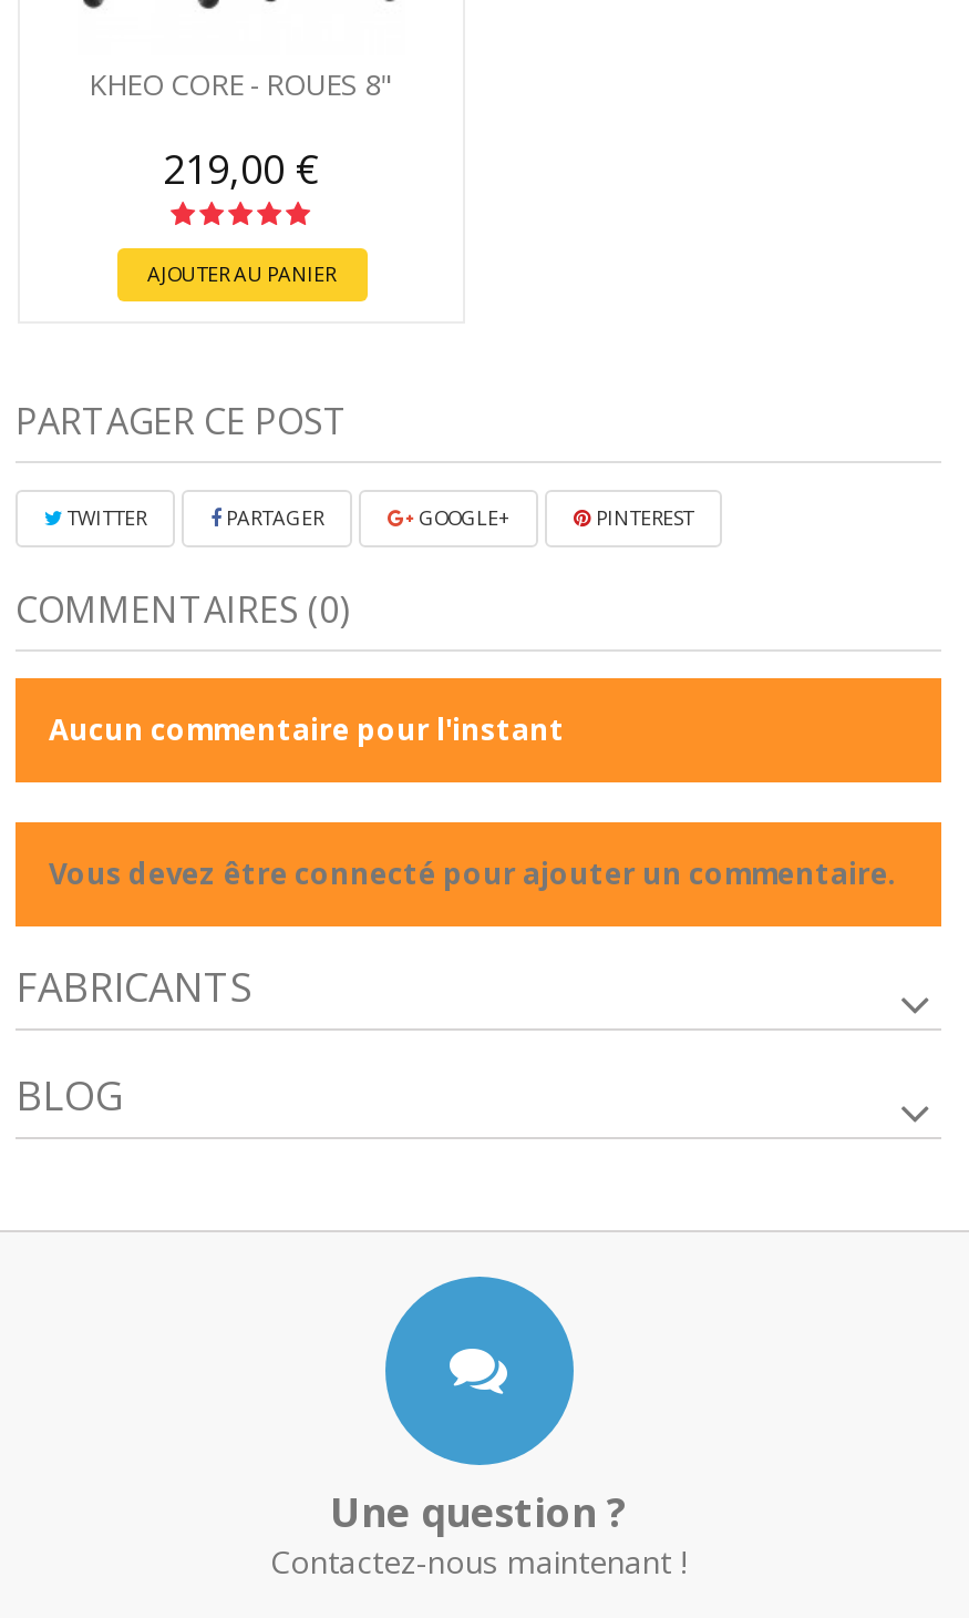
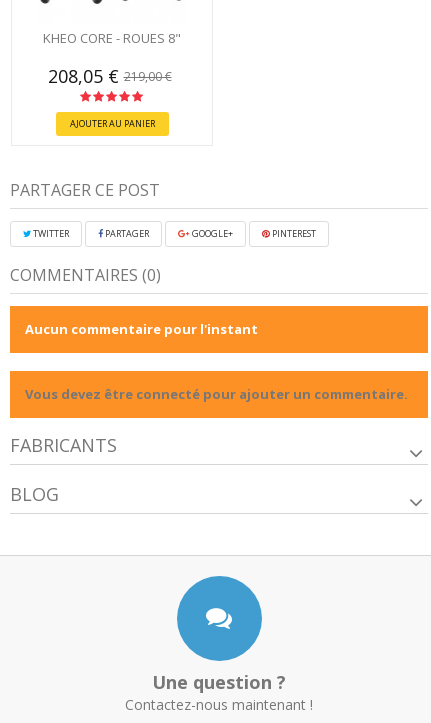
[163,141,320,194] 219,00 € -> [47,63,171,87] 208,05 €219,00 €

